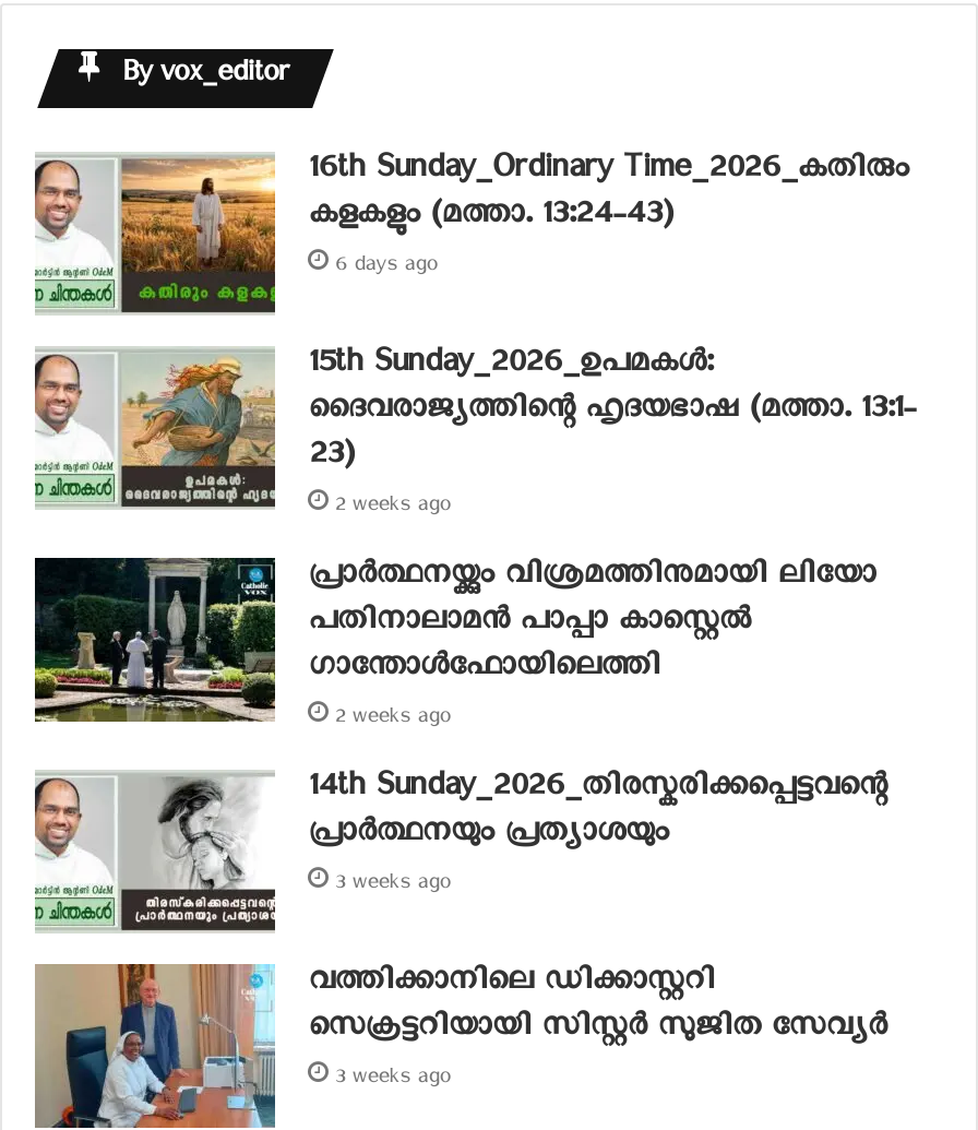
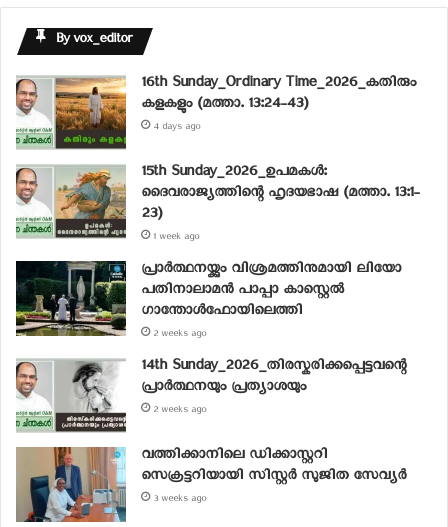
[334,253,437,285] 6 days ago -> [153,121,200,136] 4 days ago
[334,493,450,526] 2 weeks ago -> [153,231,199,246] 1 week ago
[334,871,450,903] 3 weeks ago -> [153,404,206,419] 2 weeks ago

